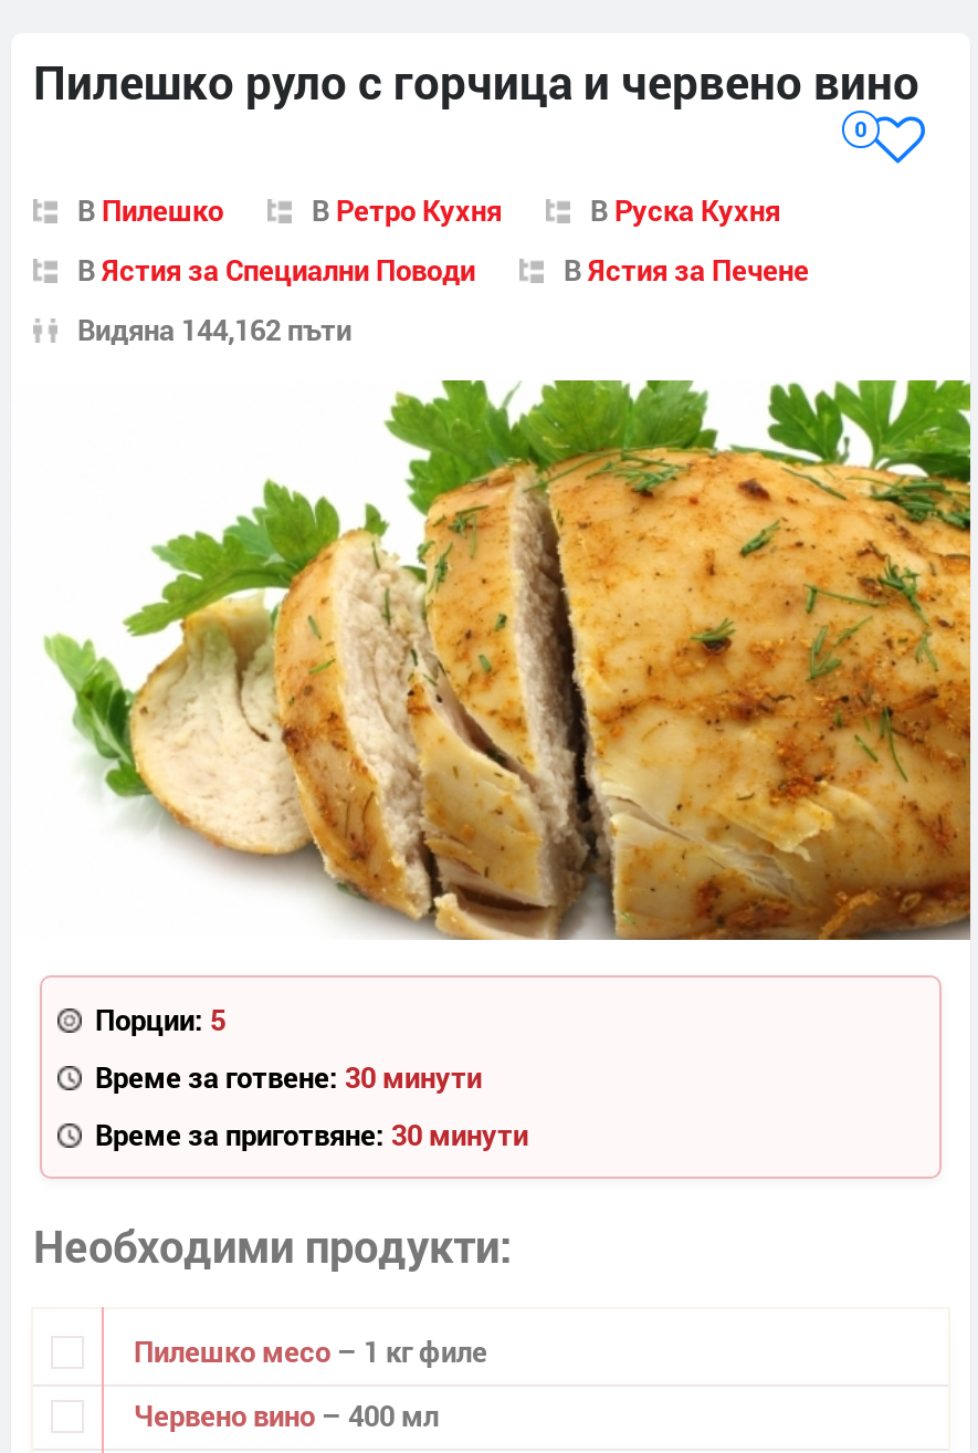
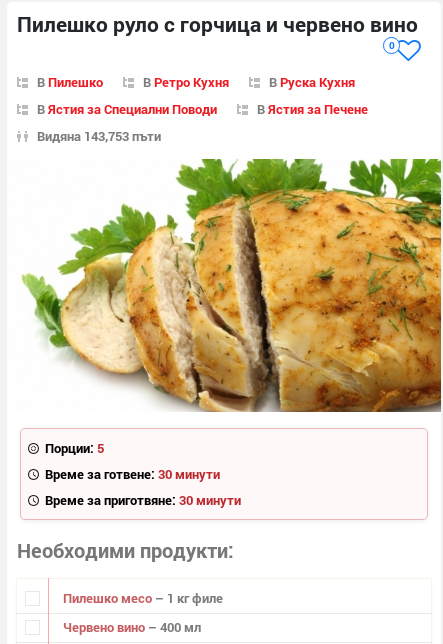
[77,310,351,350] Видяна 144,162 пъти -> [37,127,161,145] Видяна 143,753 пъти

